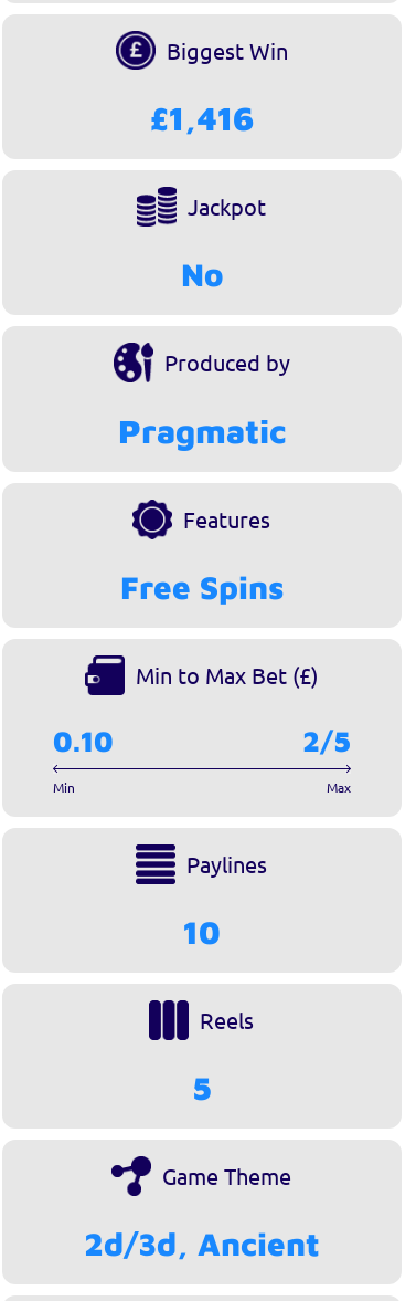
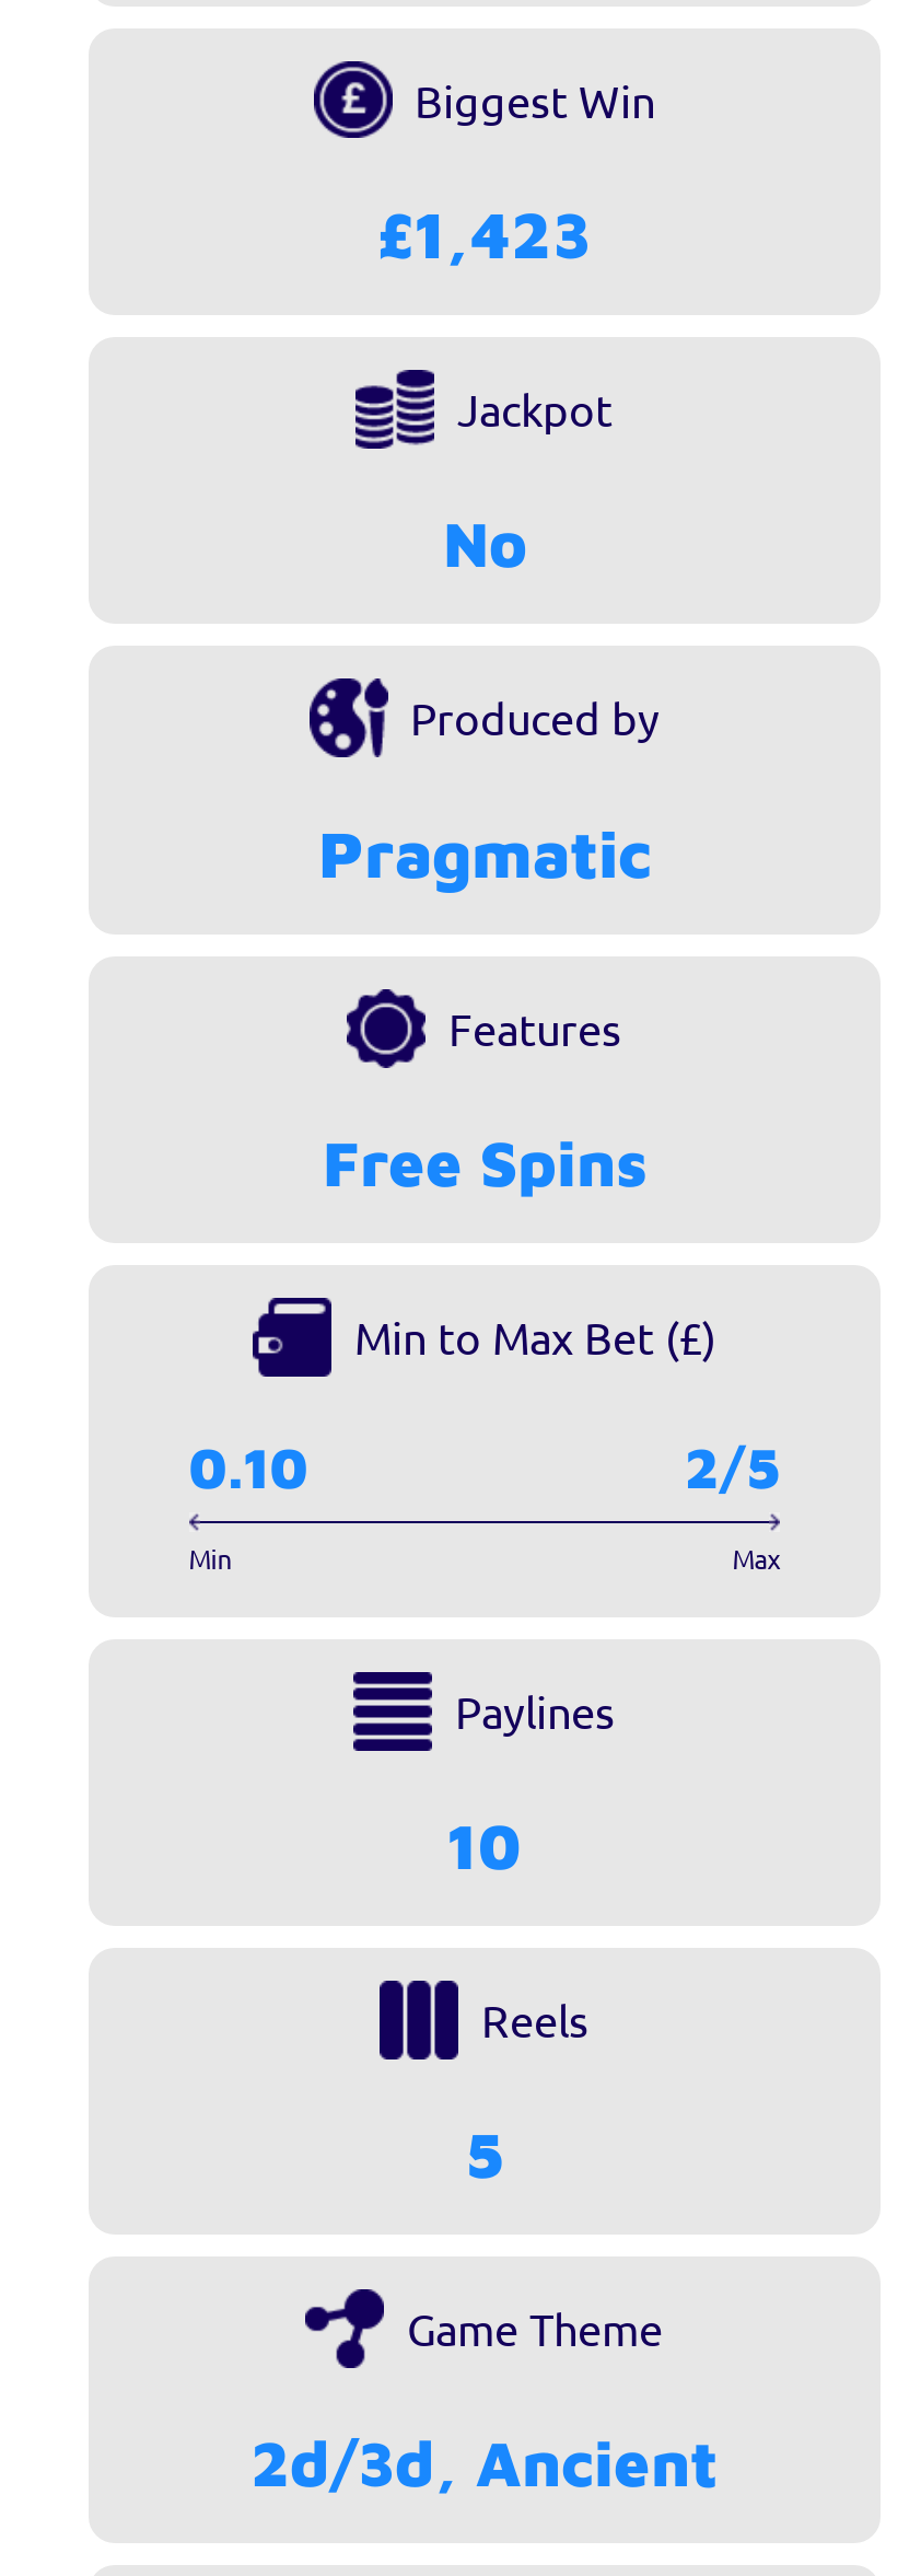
[150,99,254,138] £1,416 -> [377,196,592,272] £1,423

